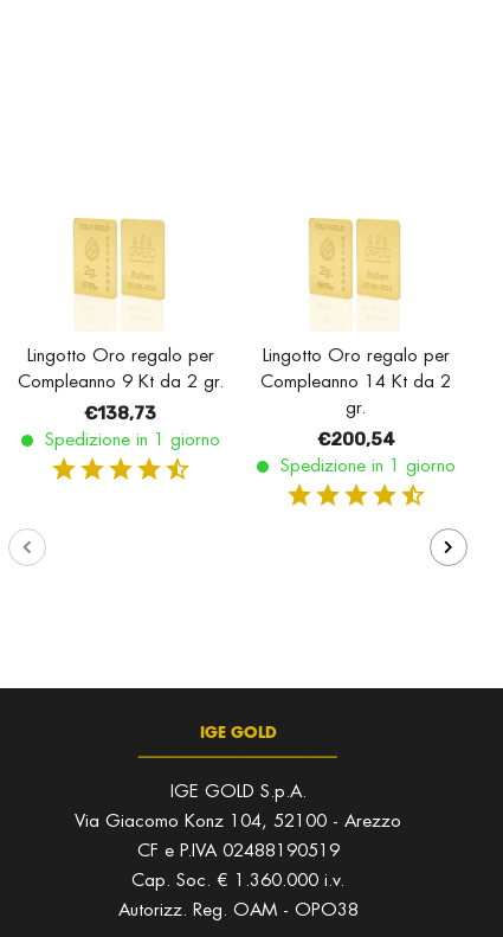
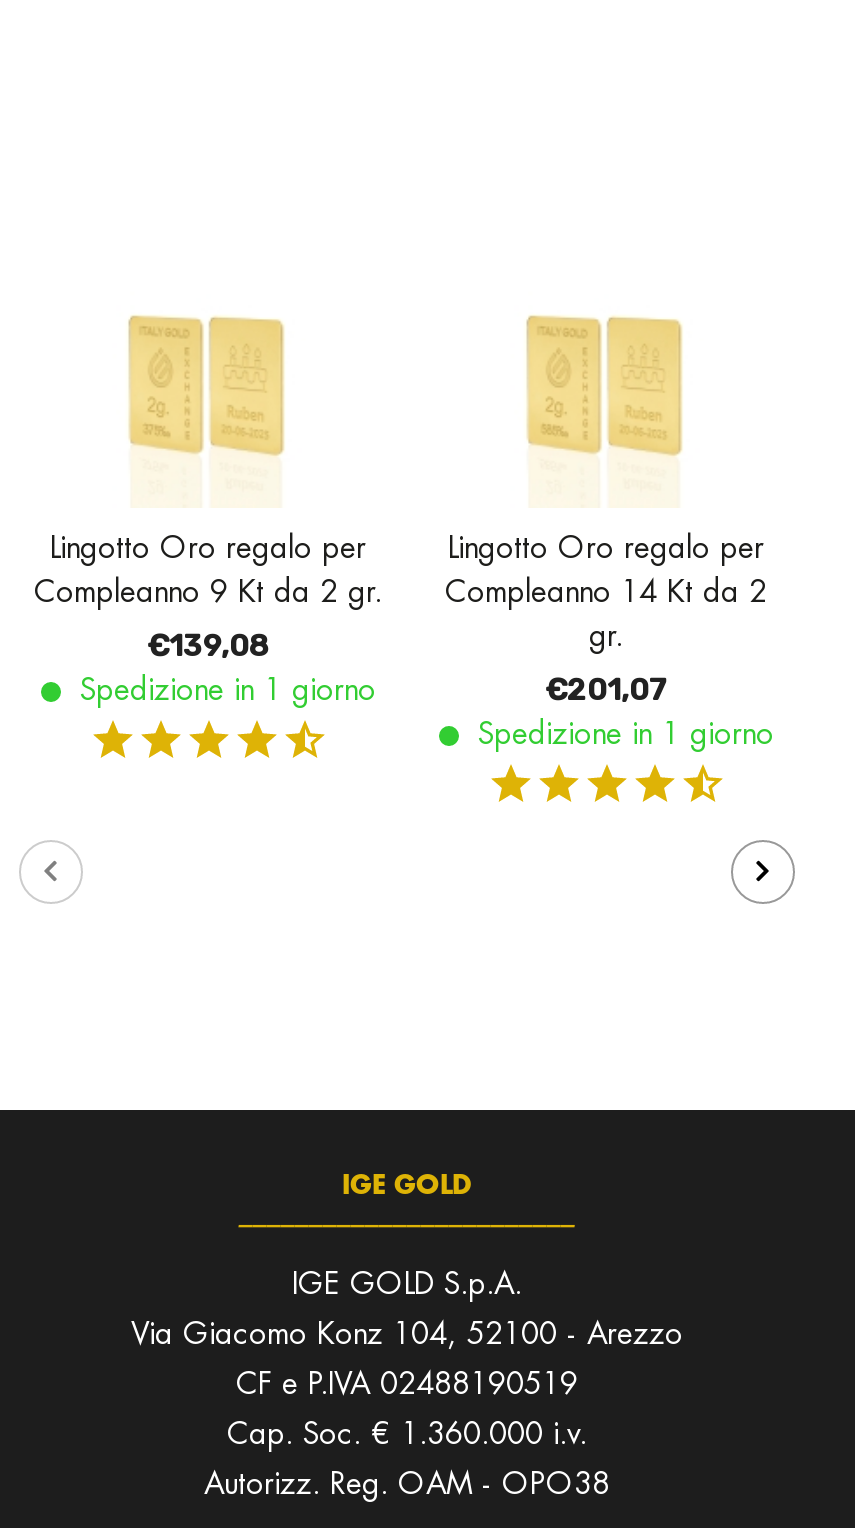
[84,403,156,424] €138,73 -> [147,628,269,664] €139,08
[317,429,395,450] €200,54 -> [545,672,667,708] €201,07

